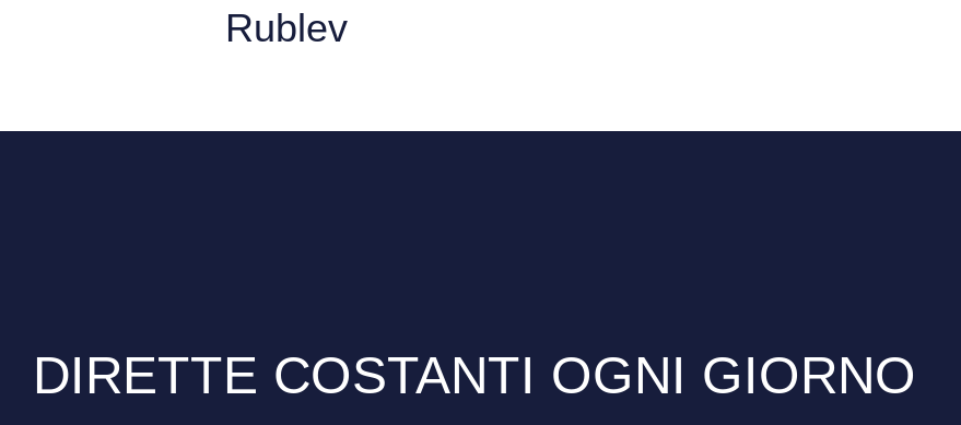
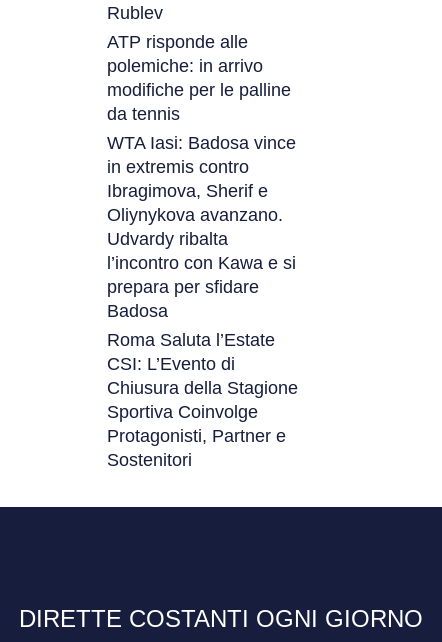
none -> [107,32,298,470] ATP risponde alle | polemiche: in arrivo | modifiche per le palline | da tennis | WTA Iasi: Badosa vince | in extremis contro | Ibragimova, Sherif e | Oliynykova avanzano. | Udvardy ribalta | l’incontro con Kawa e si | prepara per sfidare | Badosa | Roma Saluta l’Estate | CSI: L’Evento di | Chiusura della Stagione | Sportiva Coinvolge | Protagonisti, Partner e | Sostenitori

